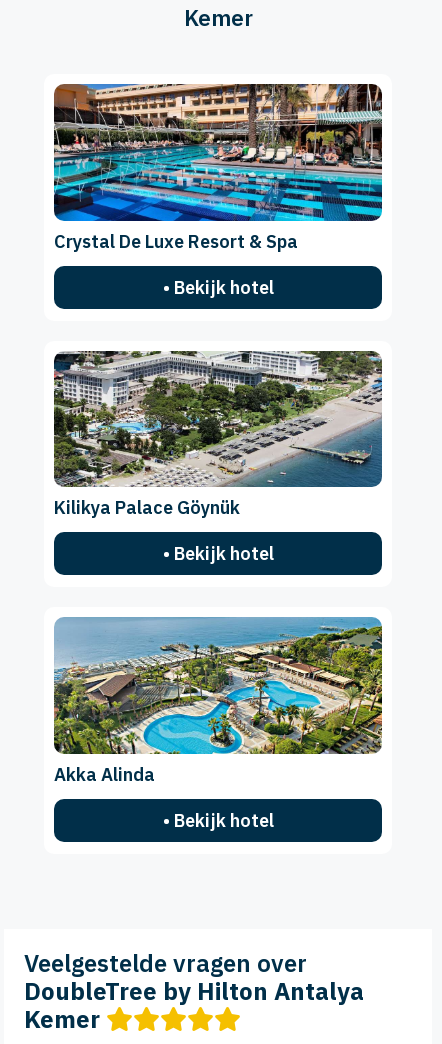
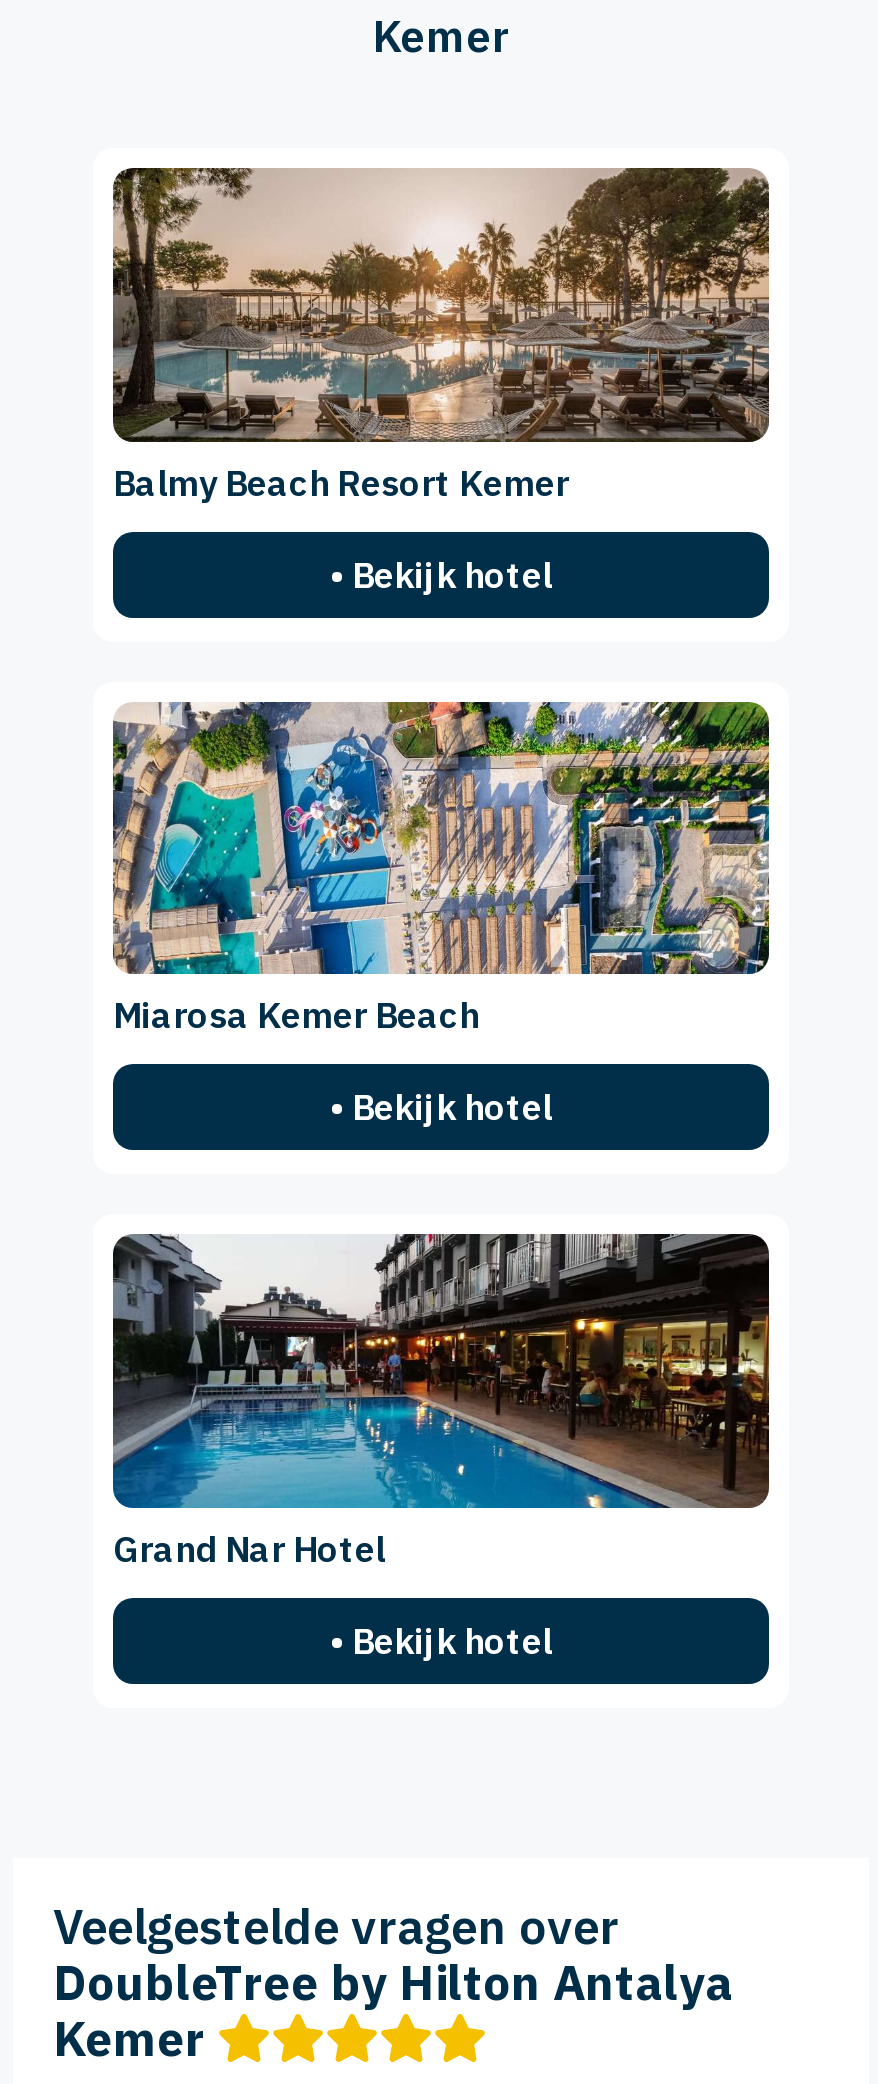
[53,83,383,252] [image] | Crystal De Luxe Resort & Spa -> [111,166,771,505] [image] | Balmy Beach Resort Kemer
[53,350,383,519] [image] | Kilikya Palace Göynük -> [111,700,771,1038] [image] | Miarosa Kemer Beach
[53,616,383,786] [image] | Akka Alinda -> [111,1232,771,1572] [image] | Grand Nar Hotel

